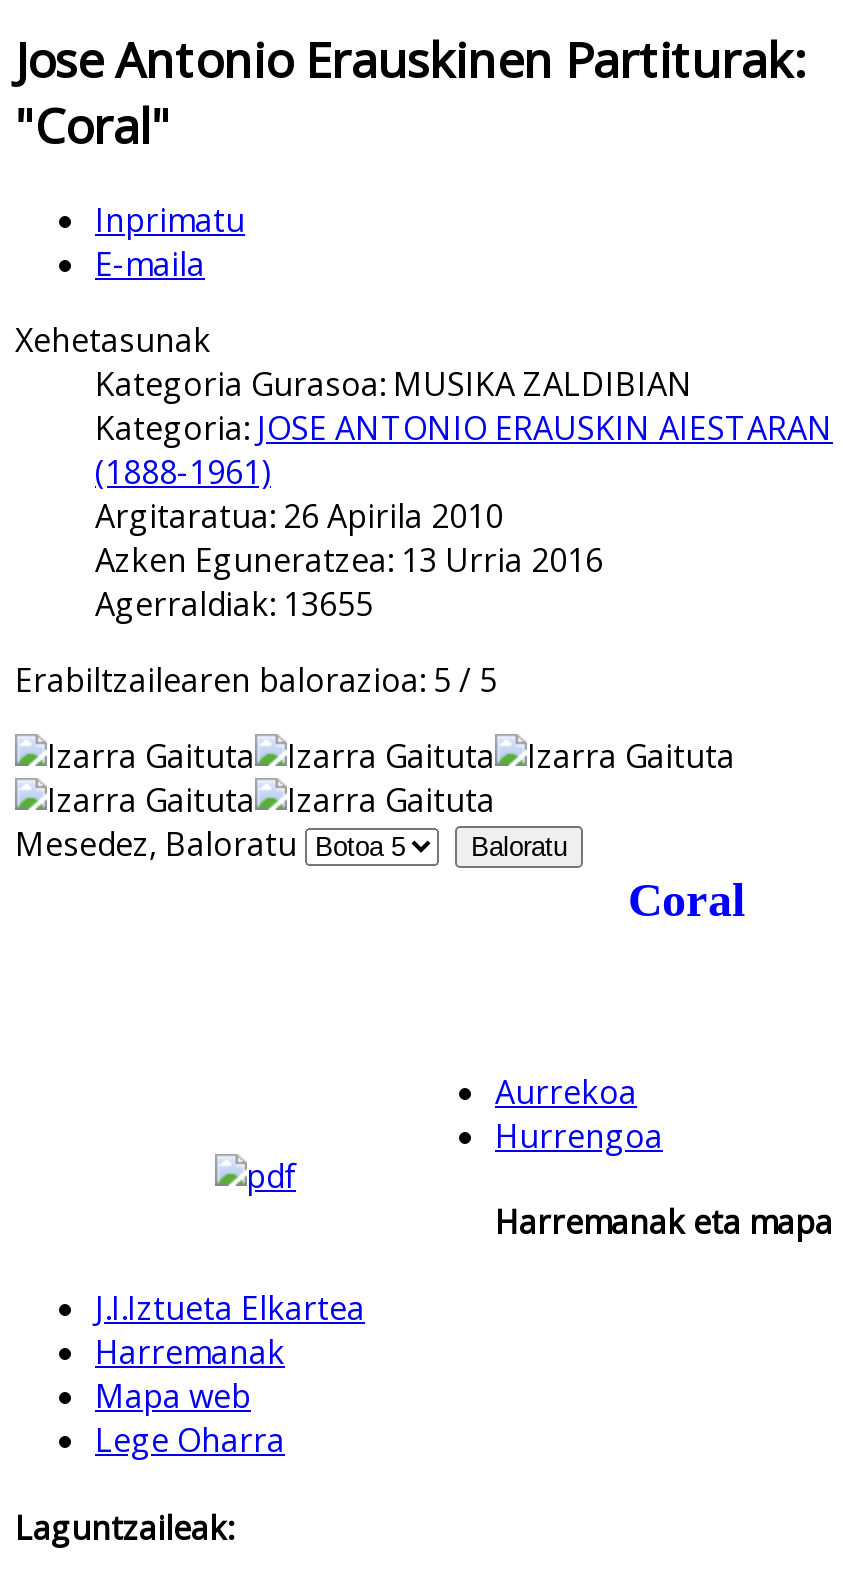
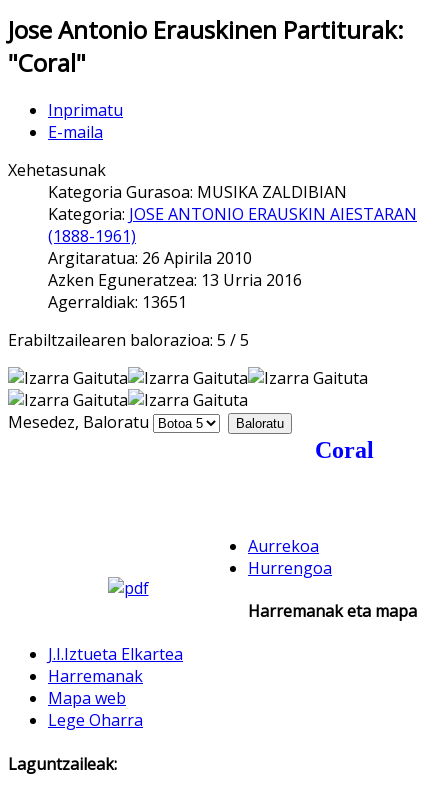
[95,582,373,626] Agerraldiak: 13655 -> [48,291,187,313] Agerraldiak: 13651

